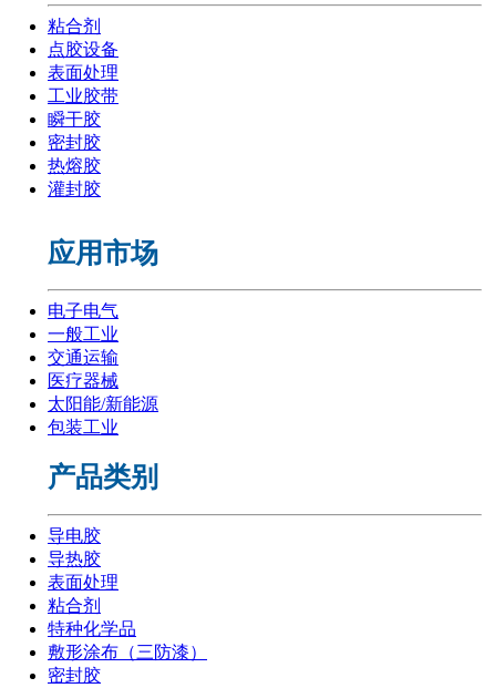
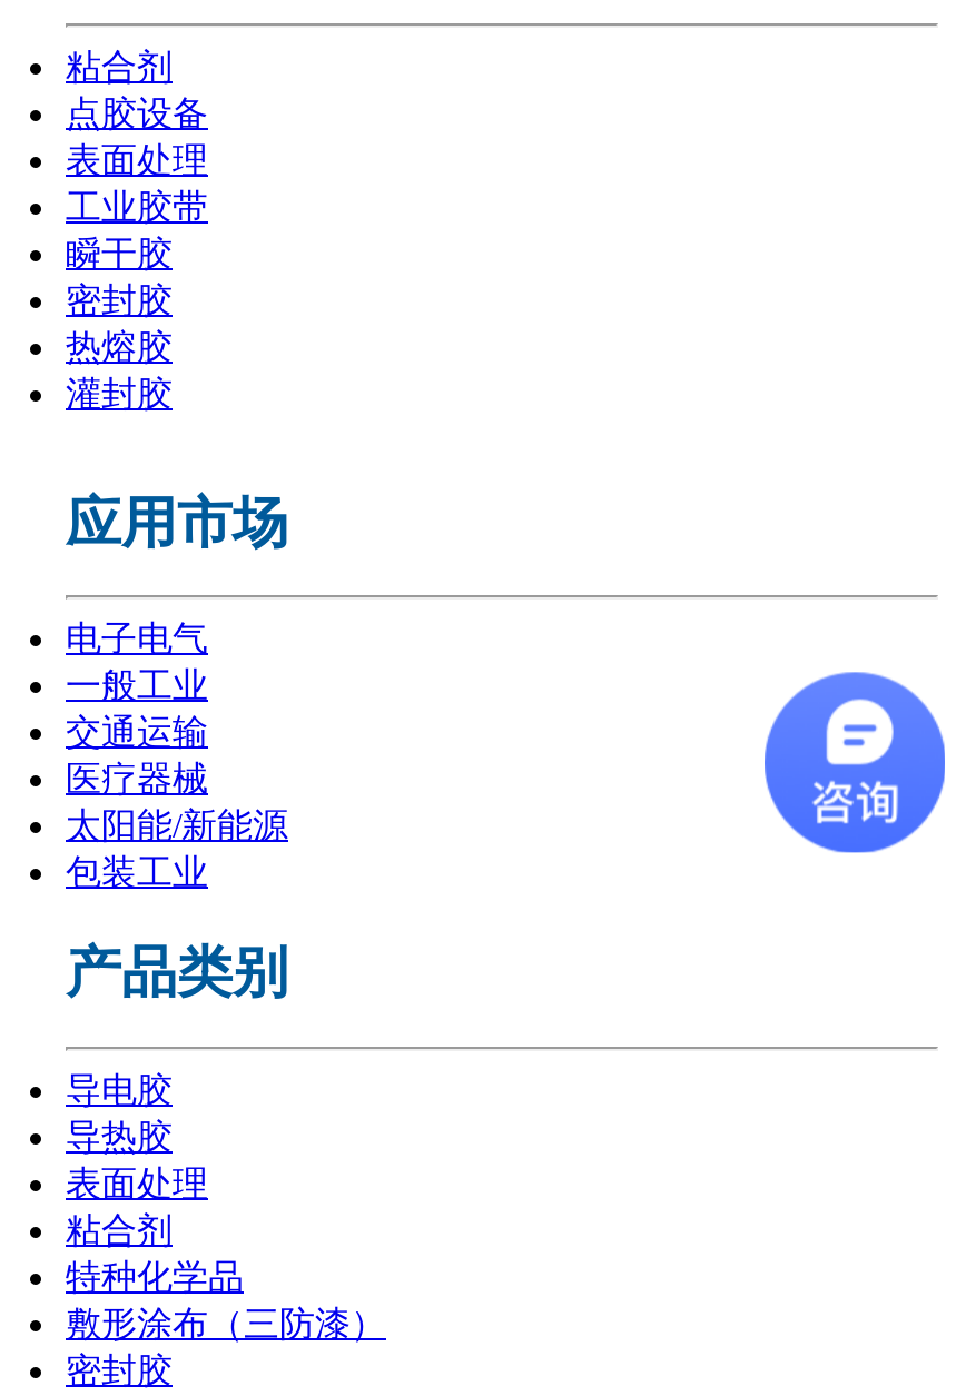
none -> [762,669,947,855] [image]

